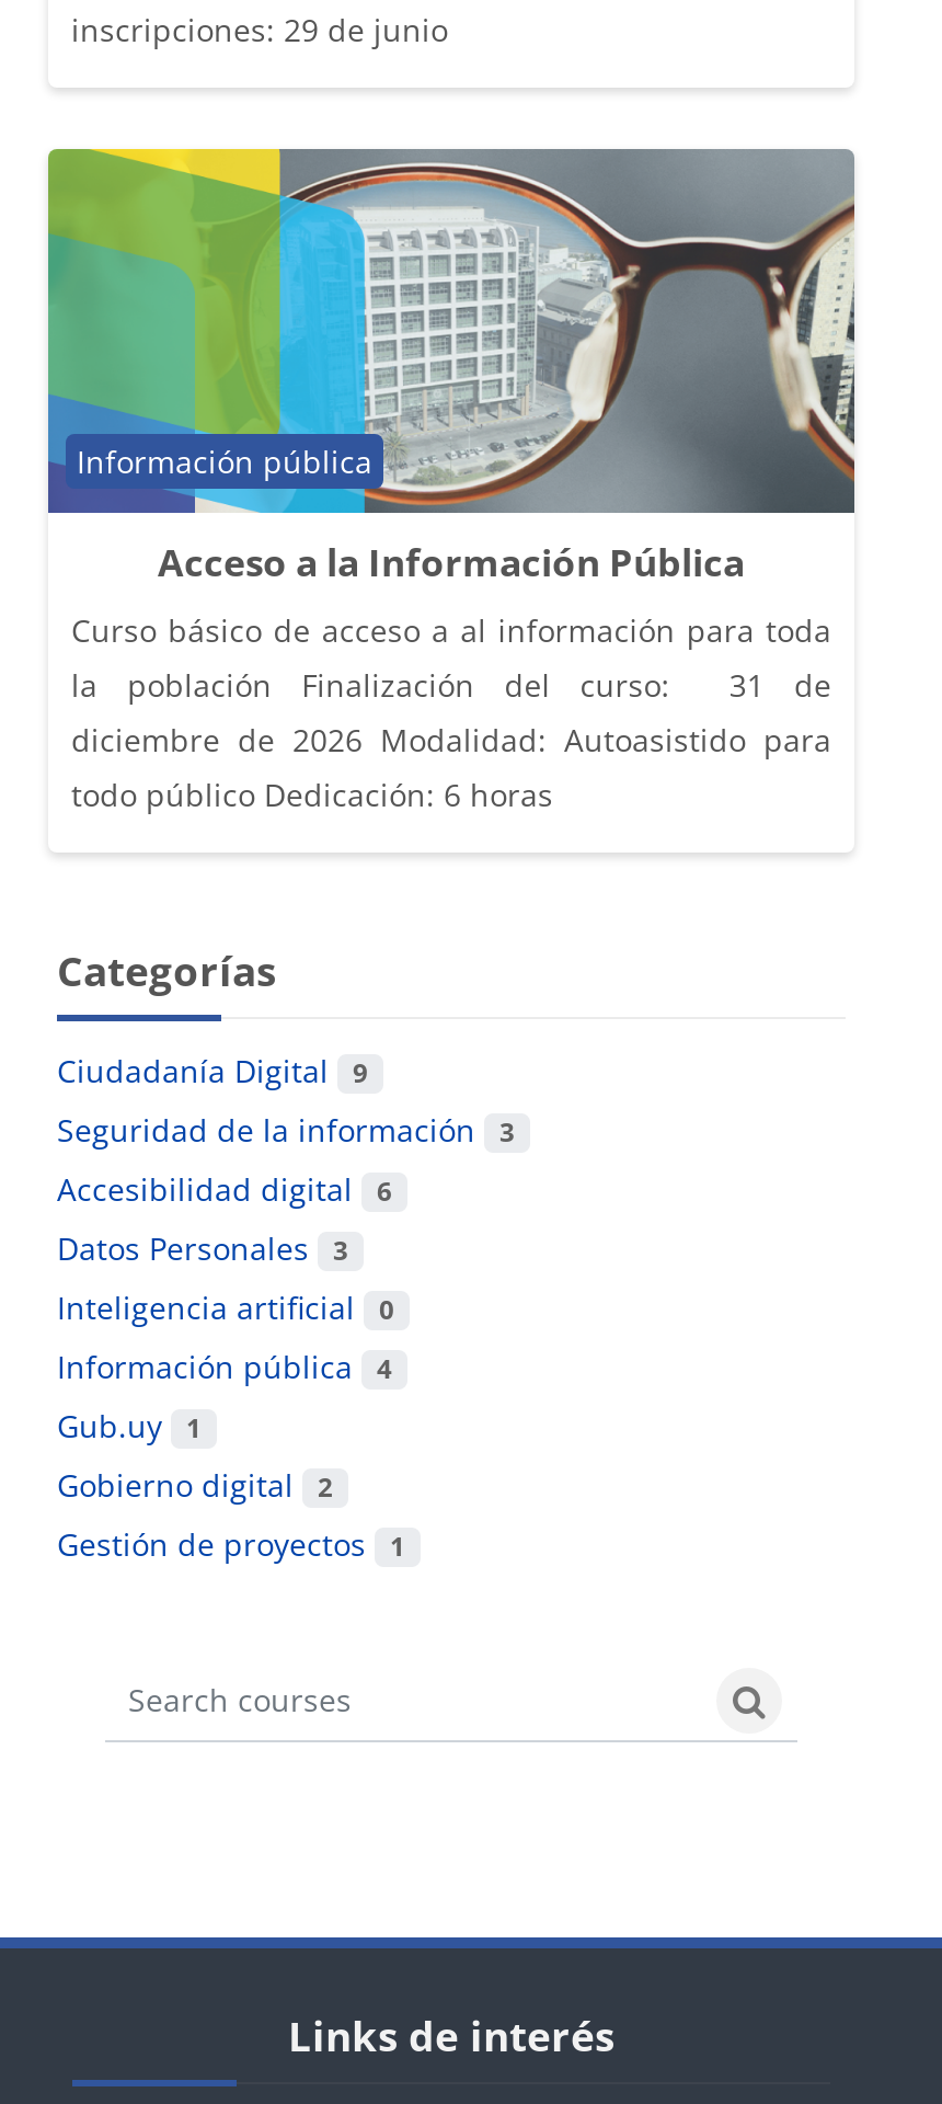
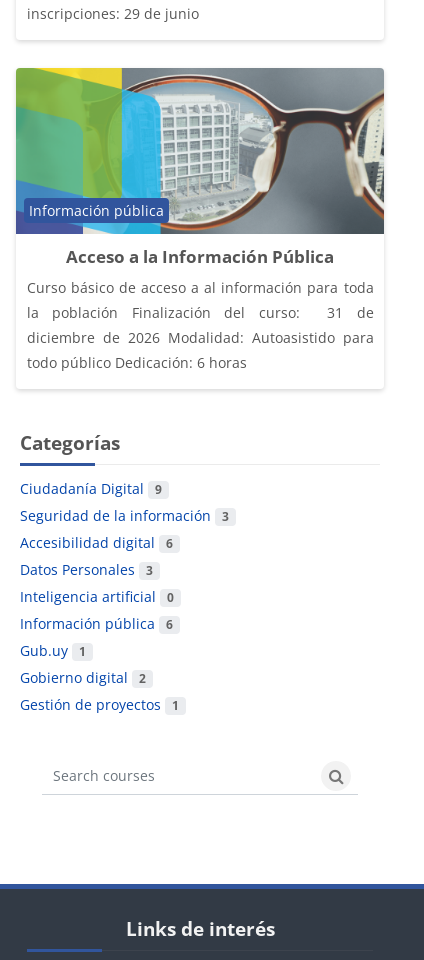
[57,1346,392,1388] Información pública 4 -> [20,614,173,633] Información pública 6

